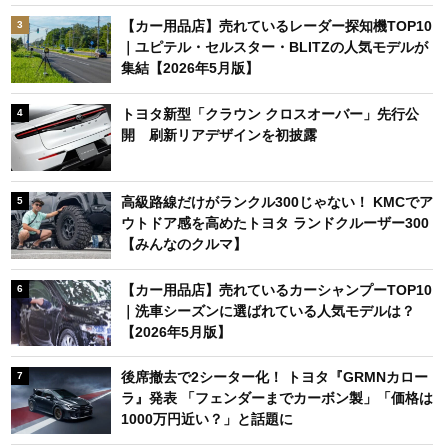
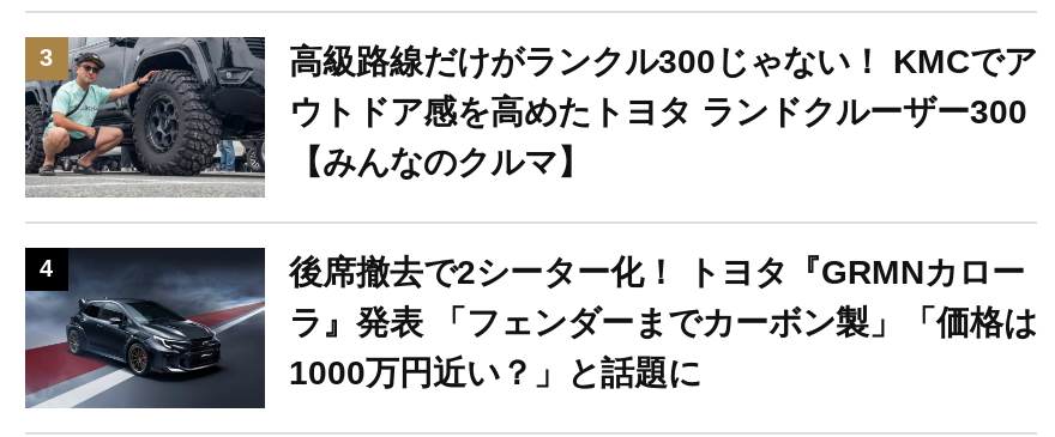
[10,16,432,143] [image] | 【カー用品店】売れているレーダー探知機TOP10 | ｜ユピテル・セルスター・BLITZの人気モデルが | 集結【2026年5月版】 | 4 | トヨタ新型「クラウン クロスオーバー」先行公 | 開 刷新リアデザインを初披露 -> none
[12,103,110,206] [image] | 5 -> none
[12,280,107,346] [image] -> none
[17,282,432,381] 6 | 【カー用品店】売れているカーシャンプーTOP10 | ｜洗車シーズンに選ばれている人気モデルは？ | 【2026年5月版】 | 7 -> [40,255,54,281] 4

